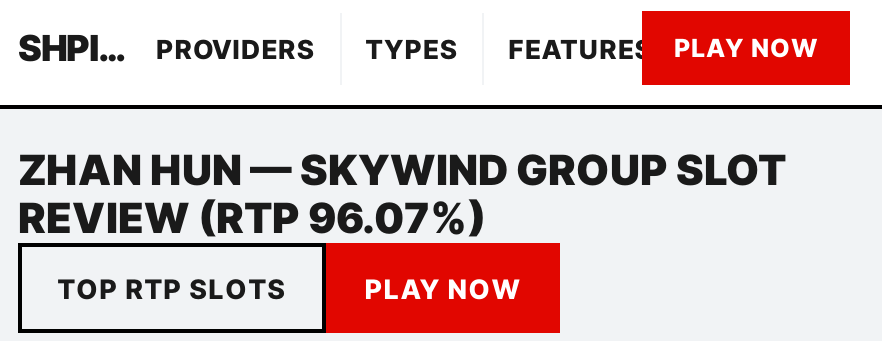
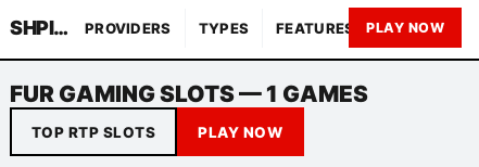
[18,145,786,243] ZHAN HUN — SKYWIND GROUP SLOT | REVIEW (RTP 96.07%) -> [10,80,368,108] FUR GAMING SLOTS — 1 GAMES

